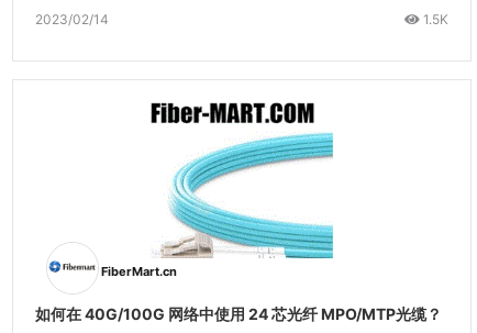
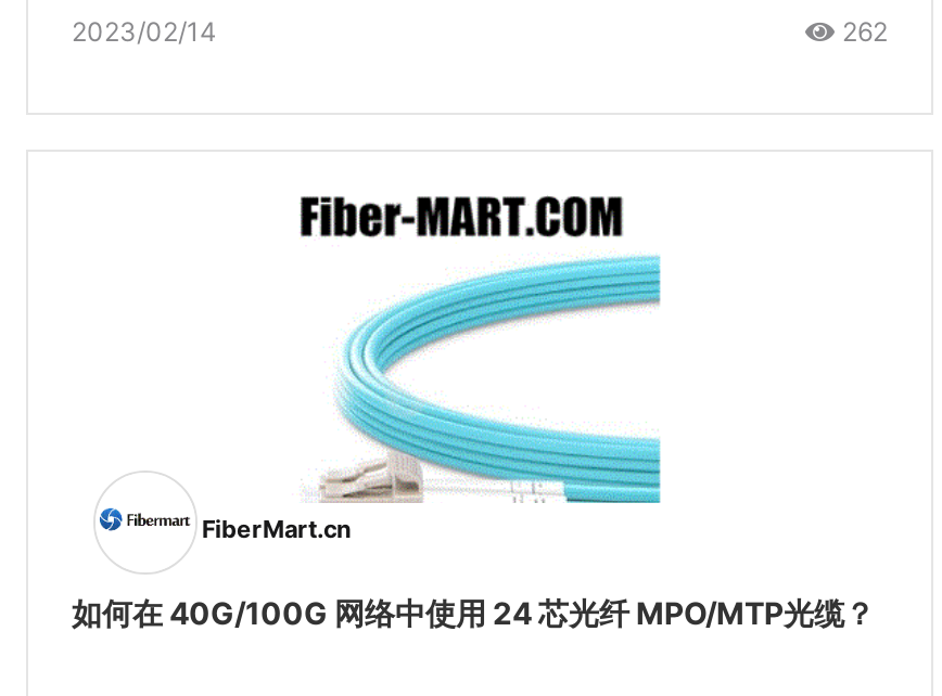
[423,11,448,28] 1.5K -> [842,15,888,48] 262

